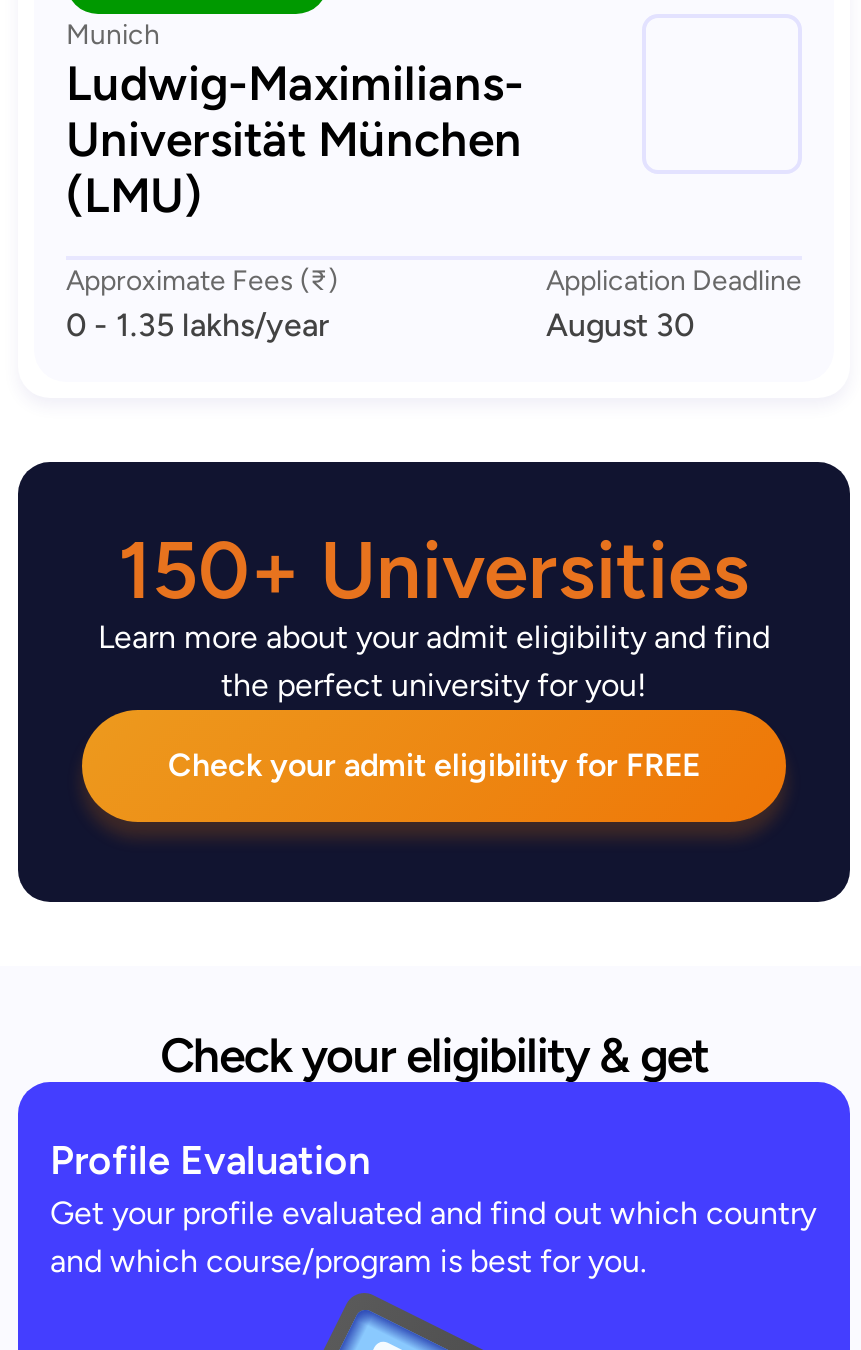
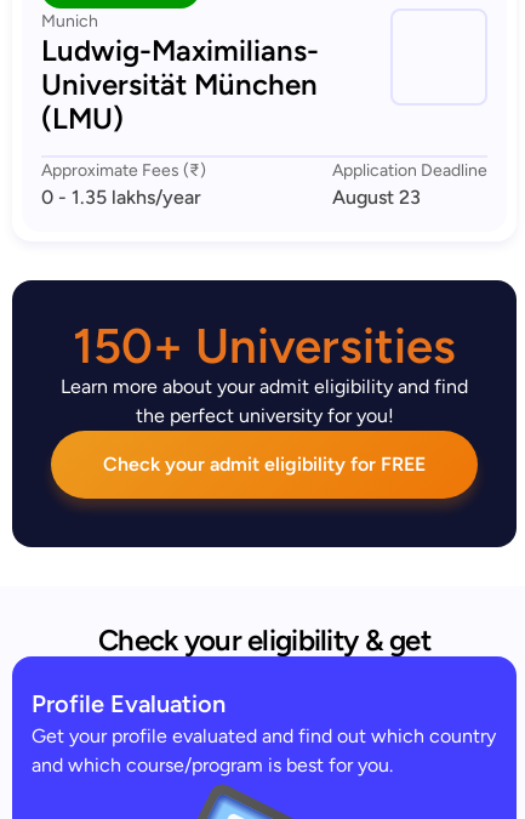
[546,306,694,344] August 30 -> [332,186,421,209] August 23

